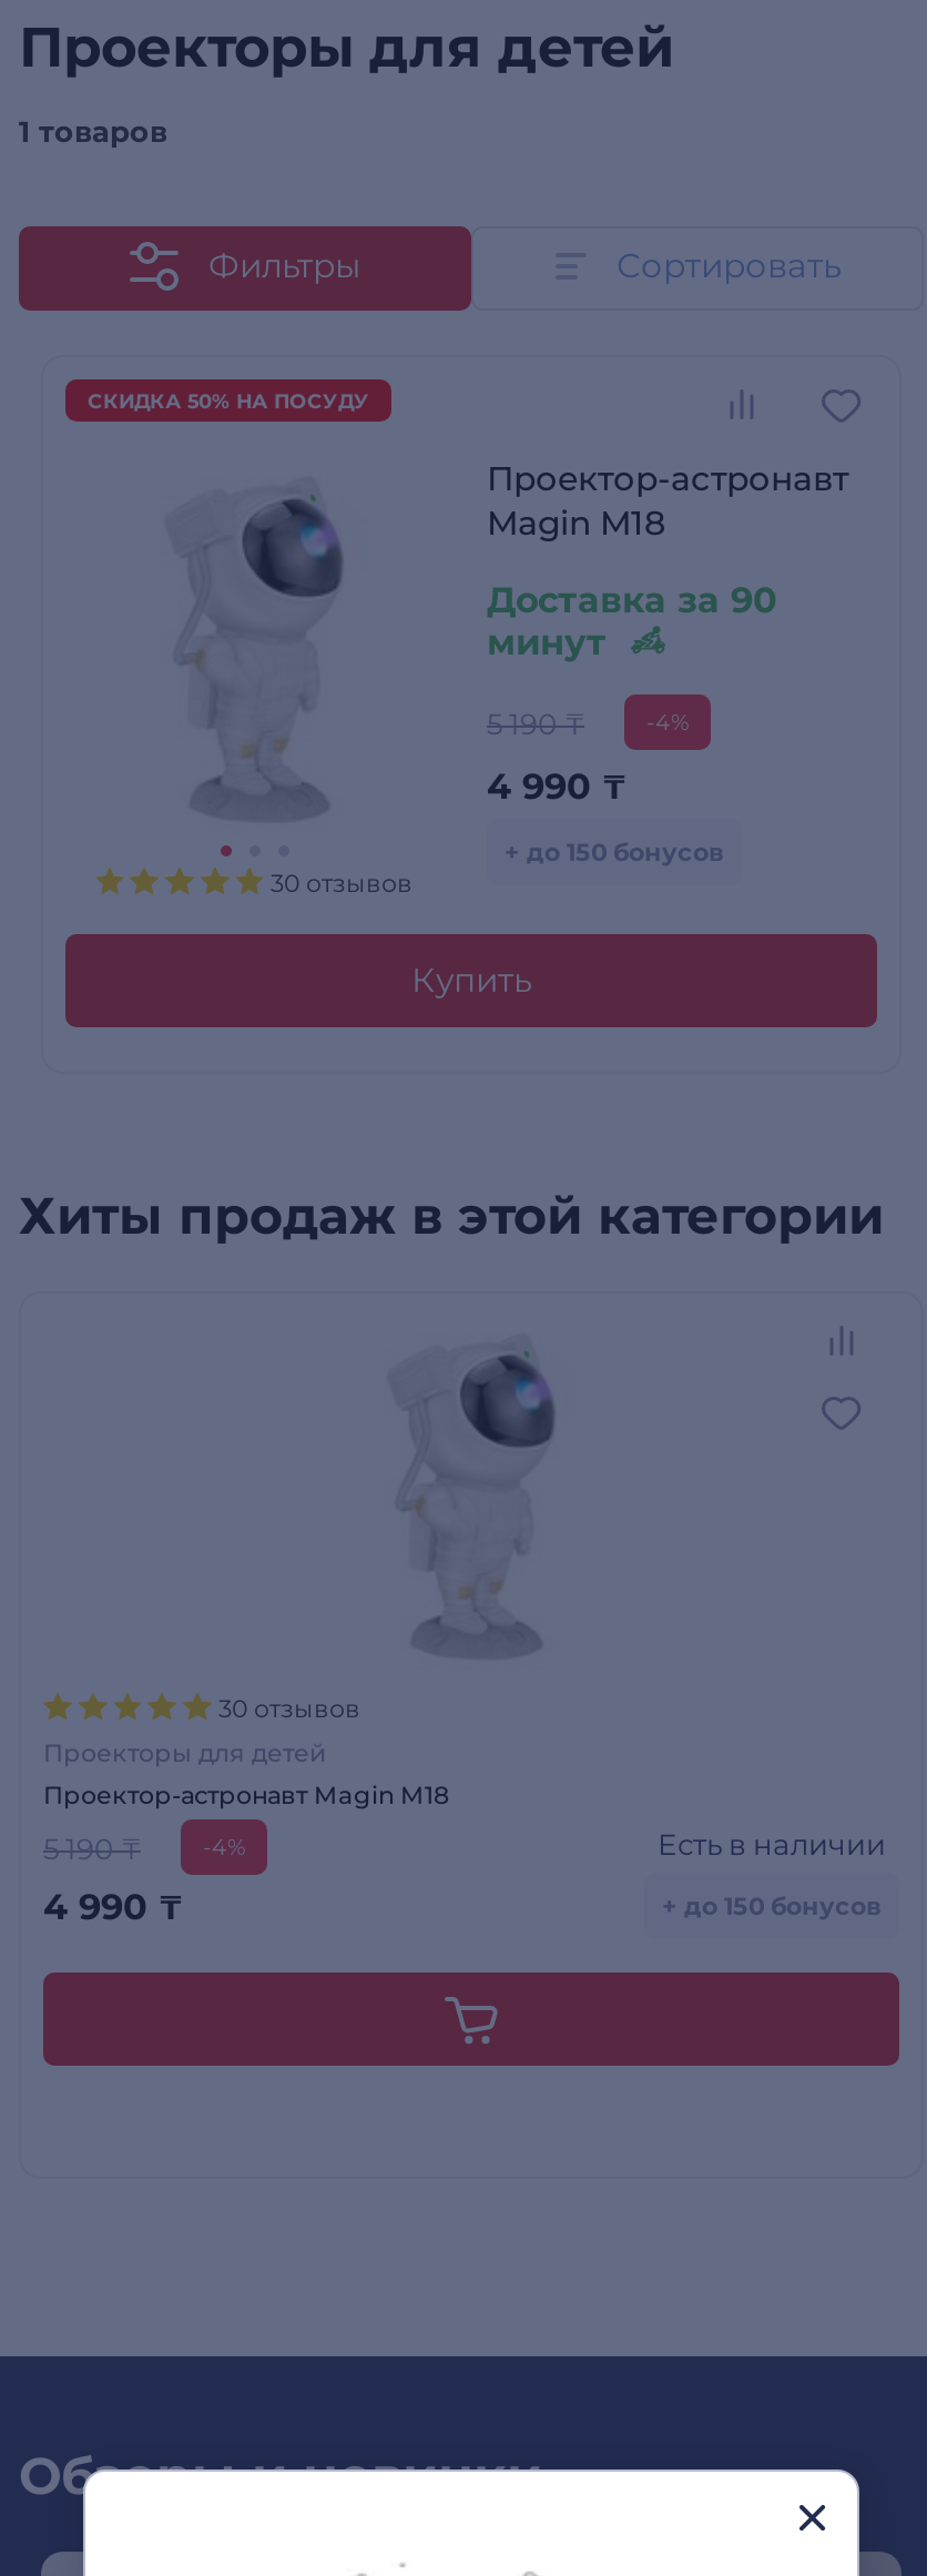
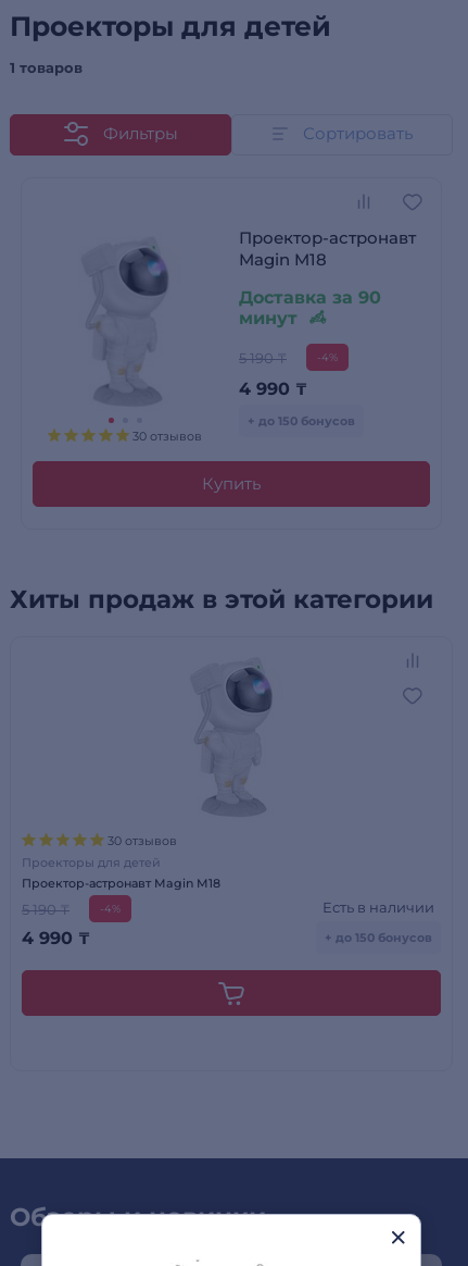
[88,389,369,413] СКИДКА 50% НА ПОСУДУ -> none

